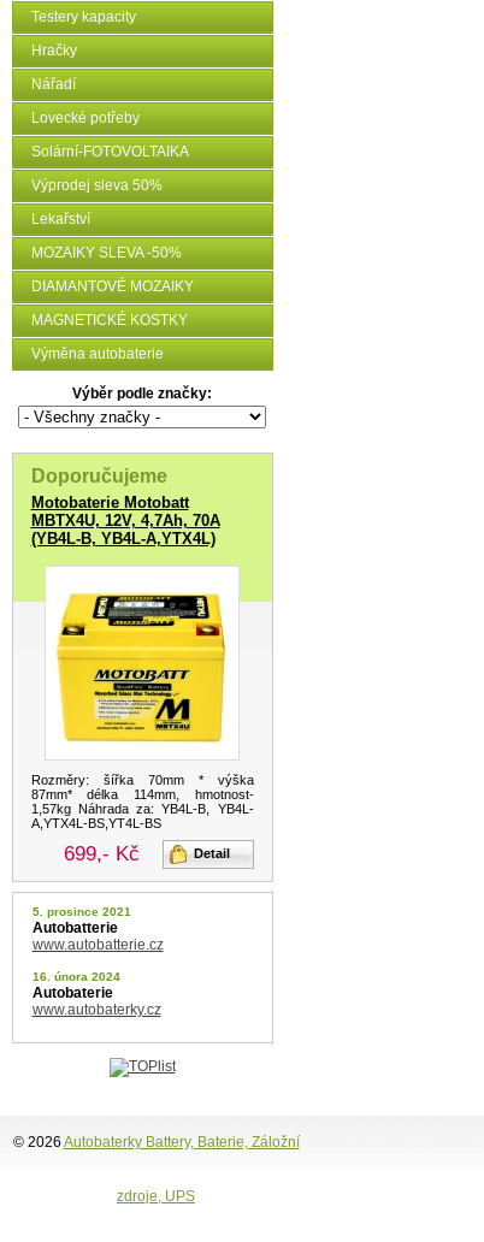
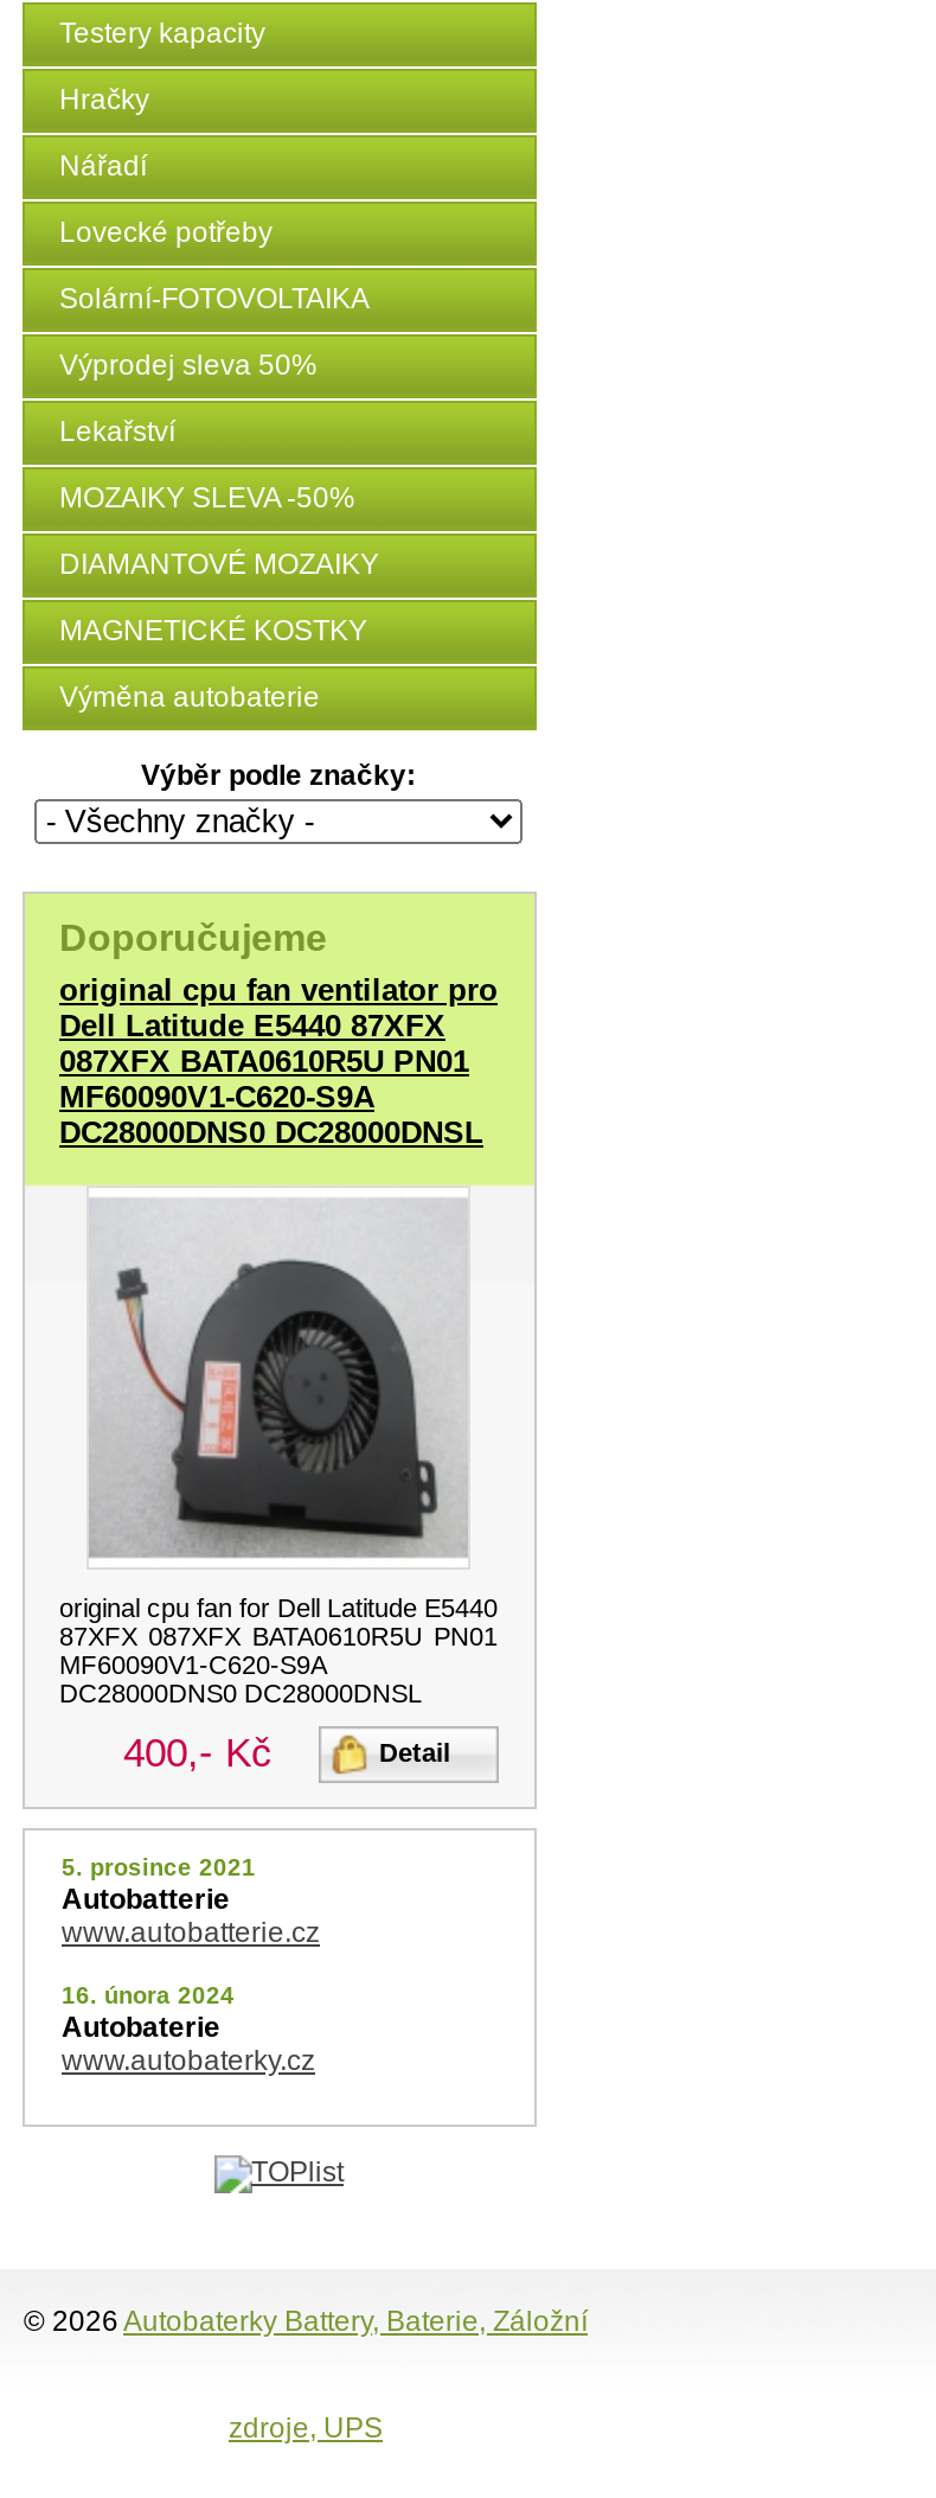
[31,493,220,548] Motobaterie Motobatt | MBTX4U, 12V, 4,7Ah, 70A | (YB4L-B, YB4L-A,YTX4L) -> [59,972,498,1150] original cpu fan ventilator pro | Dell Latitude E5440 87XFX | 087XFX BATA0610R5U PN01 | MF60090V1-C620-S9A | DC28000DNS0 DC28000DNSL
[31,593,253,830] [image] | Rozměry: šířka 70mm * výška | 87mm* délka 114mm, hmotnost- | 1,57kg Náhrada za: YB4L-B, YB4L- | A,YTX4L-BS,YT4L-BS -> [59,1197,498,1707] [image] | original cpu fan for Dell Latitude E5440 | 87XFX 087XFX BATA0610R5U PN01 | MF60090V1-C620-S9A | DC28000DNS0 DC28000DNSL
[63,842,139,865] 699,- Kč -> [123,1731,273,1776] 400,- Kč

